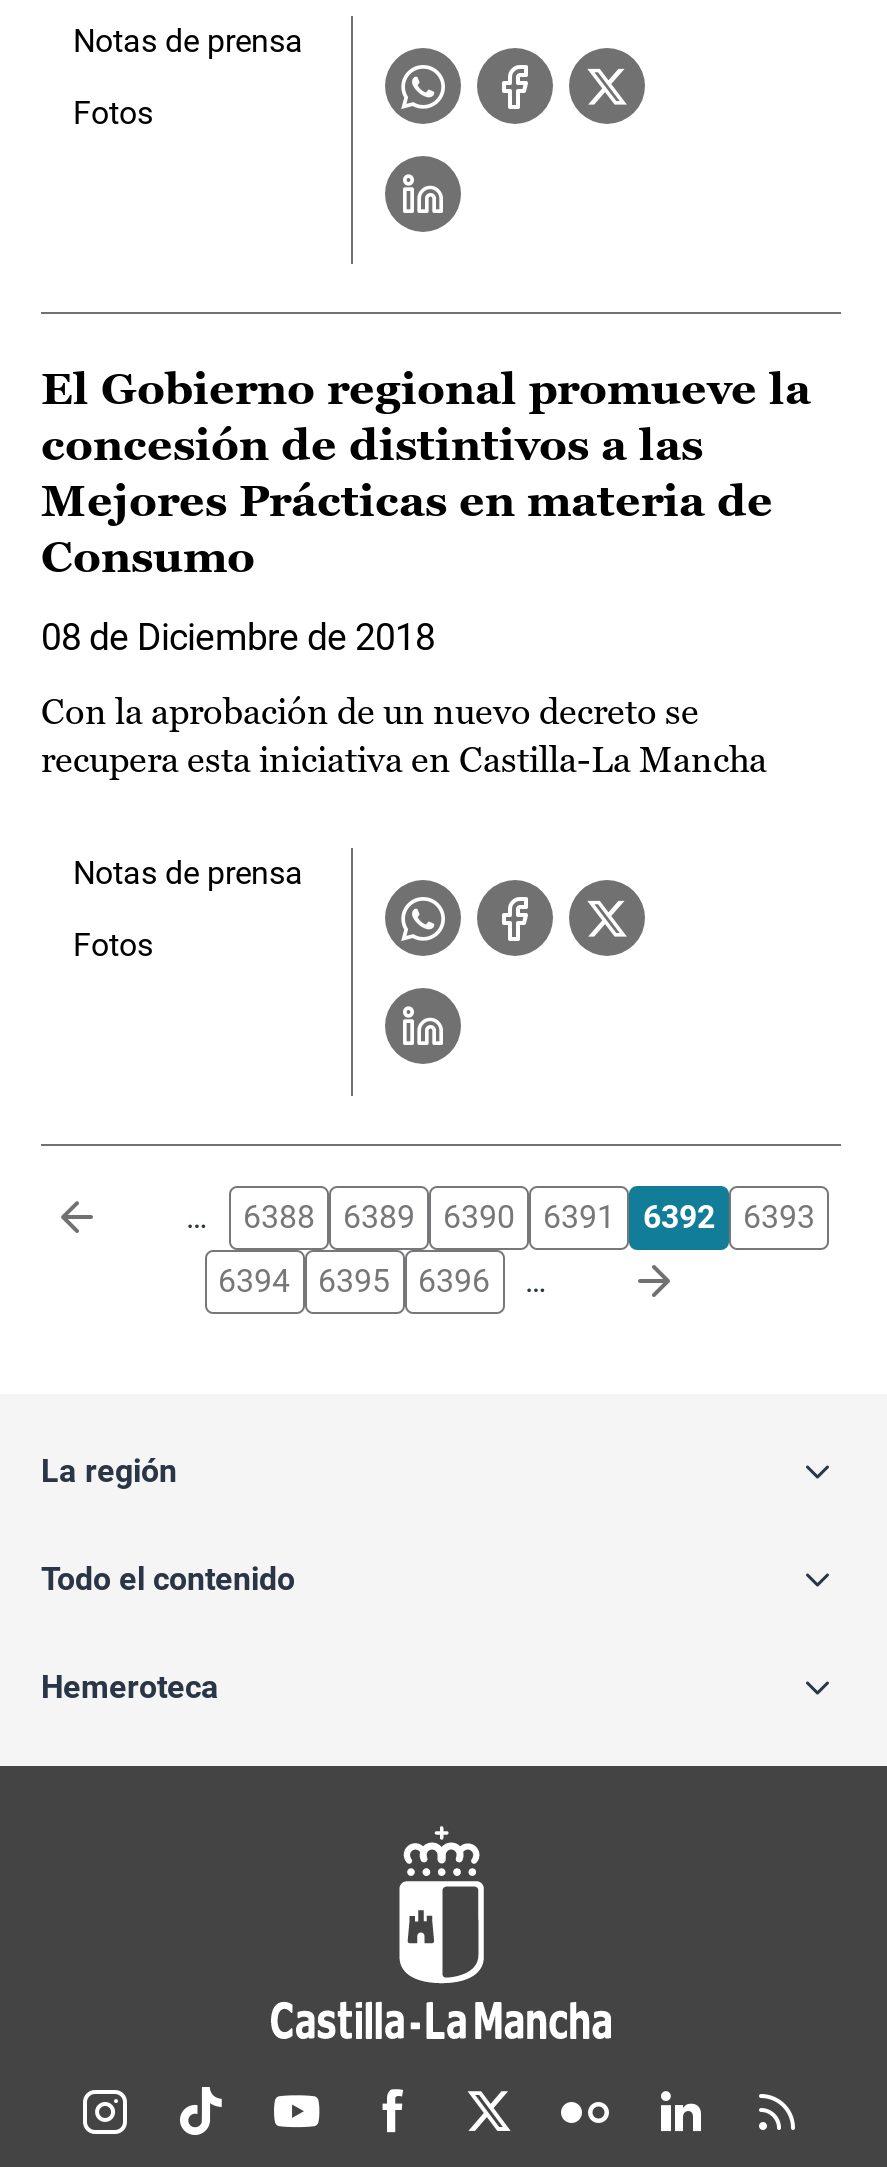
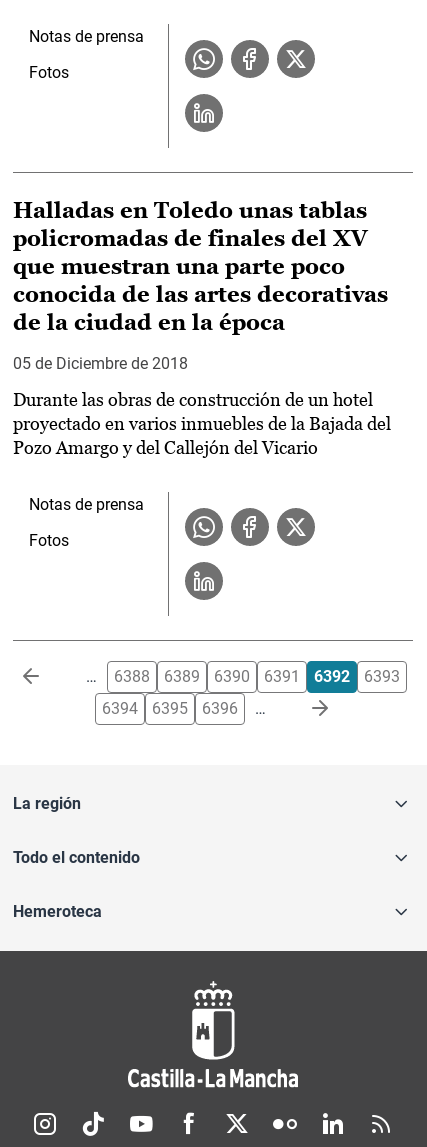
[41,364,811,582] El Gobierno regional promueve la | concesión de distintivos a las | Mejores Prácticas en materia de | Consumo -> [13,198,388,335] Halladas en Toledo unas tablas | policromadas de finales del XV | que muestran una parte poco | conocida de las artes decorativas | de la ciudad en la época
[41,616,435,658] 08 de Diciembre de 2018 -> [13,354,188,373] 05 de Diciembre de 2018
[41,690,767,780] Con la aprobación de un nuevo decreto se | recupera esta iniciativa en Castilla-La Mancha -> [13,389,391,458] Durante las obras de construcción de un hotel | proyectado en varios inmuebles de la Bajada del | Pozo Amargo y del Callejón del Vicario

